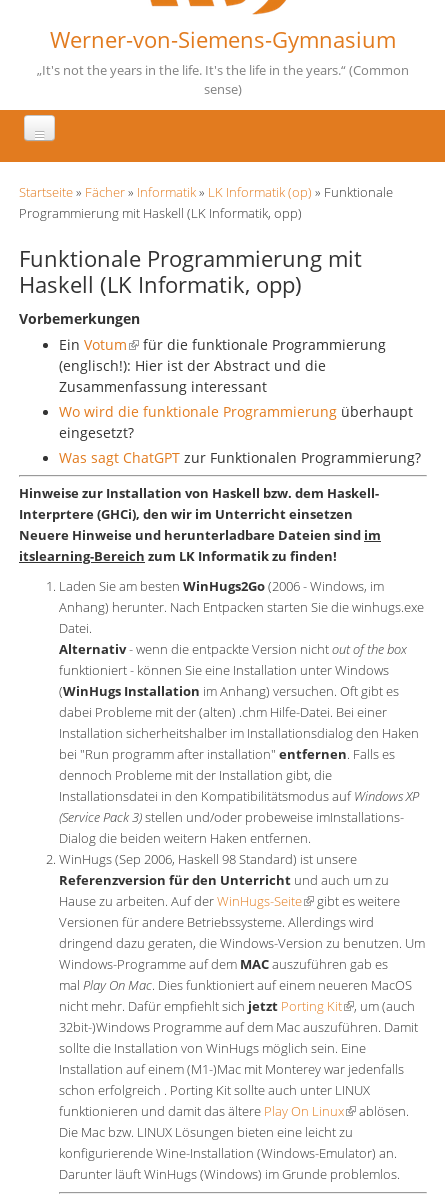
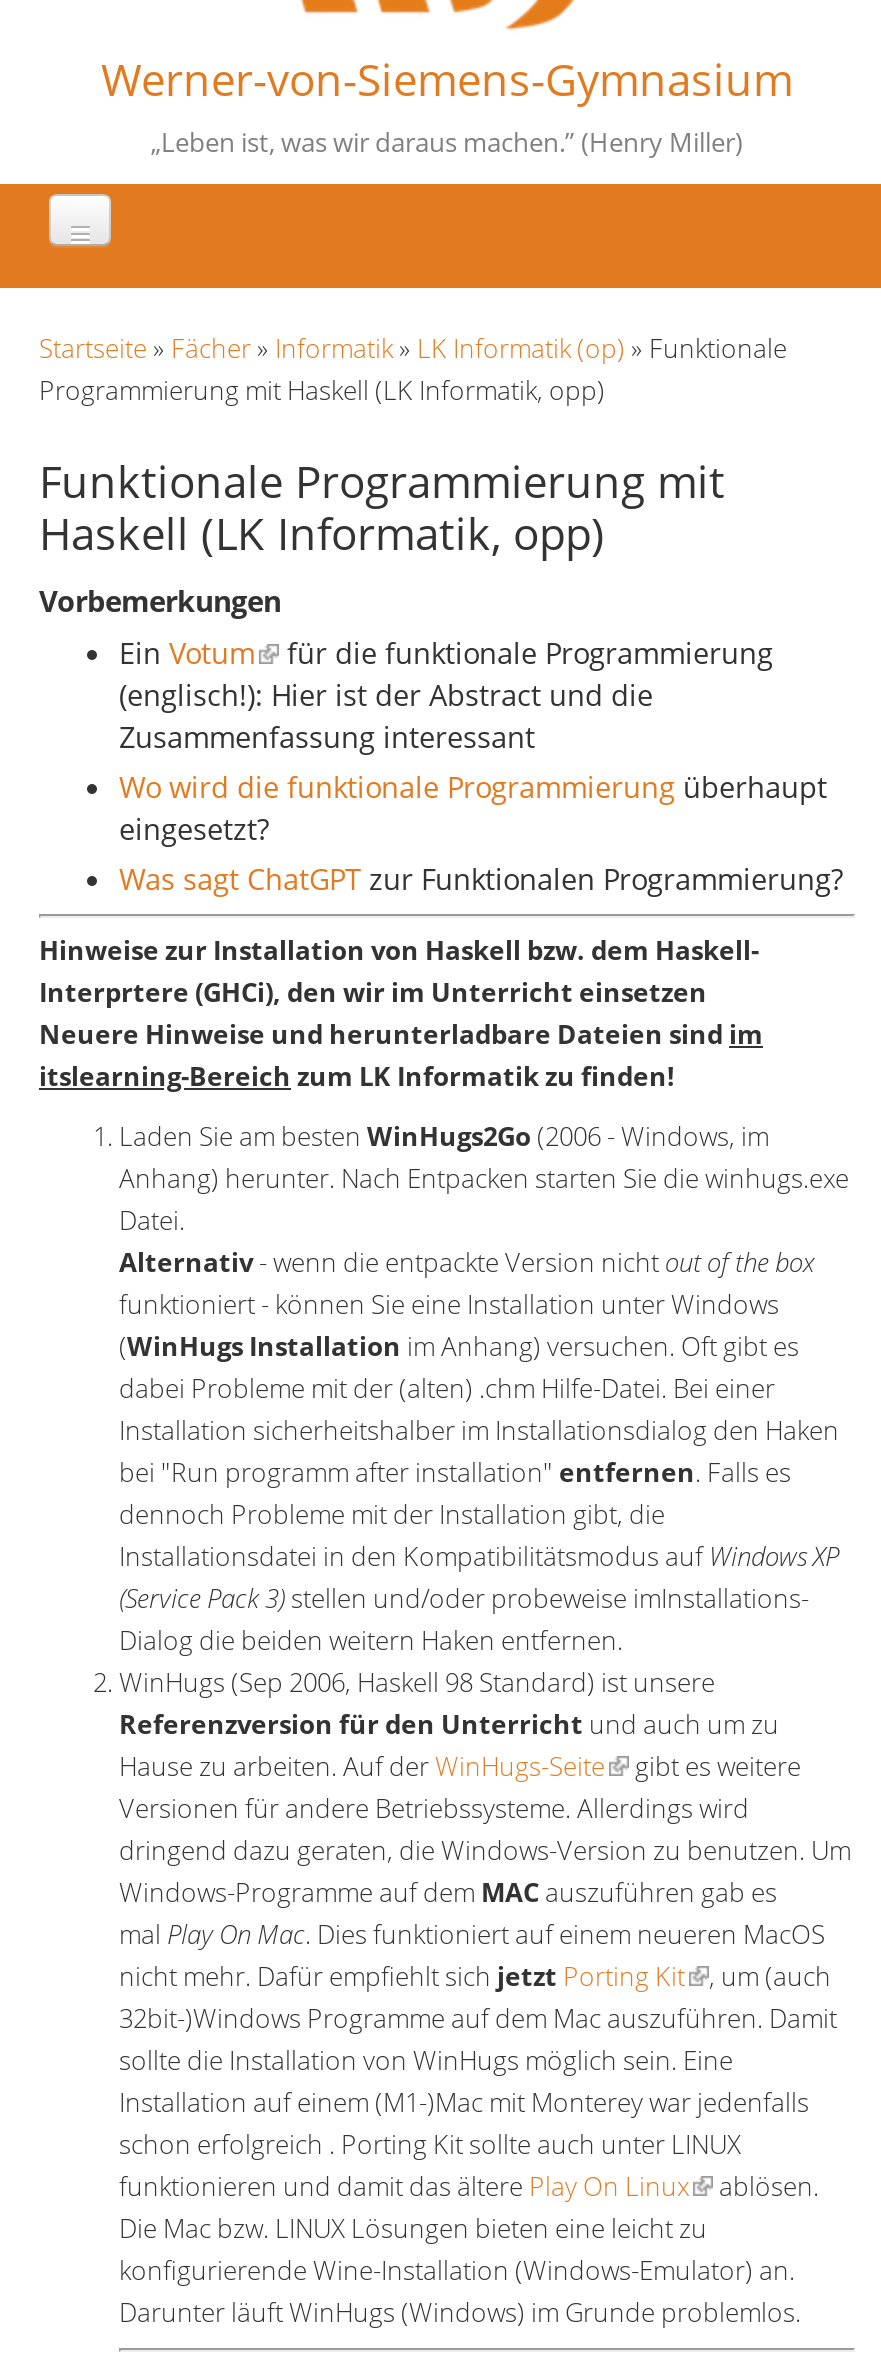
[37,61,409,98] „It's not the years in the life. It's the life in the years.“ (Common | sense) -> [151,124,743,160] „Leben ist, was wir daraus machen.” (Henry Miller)

